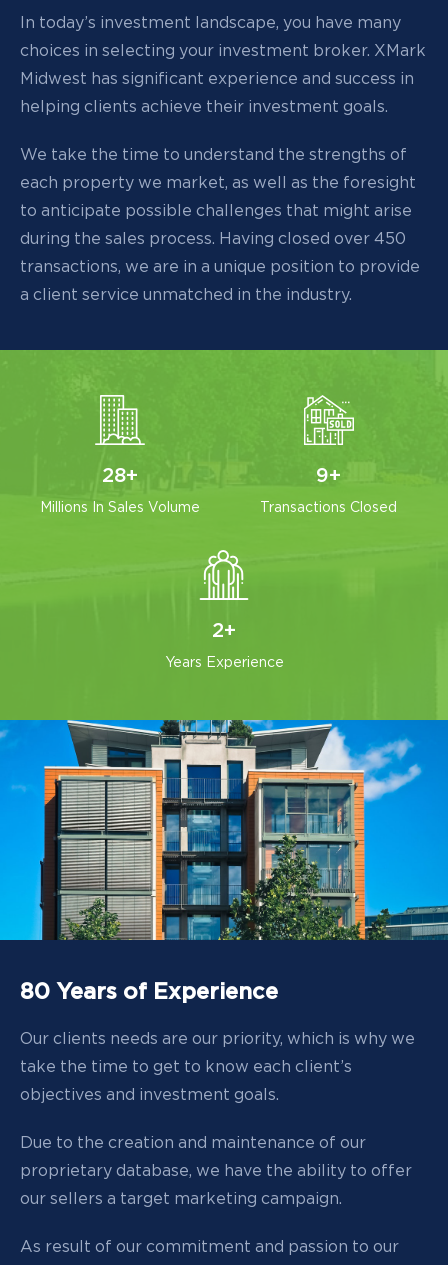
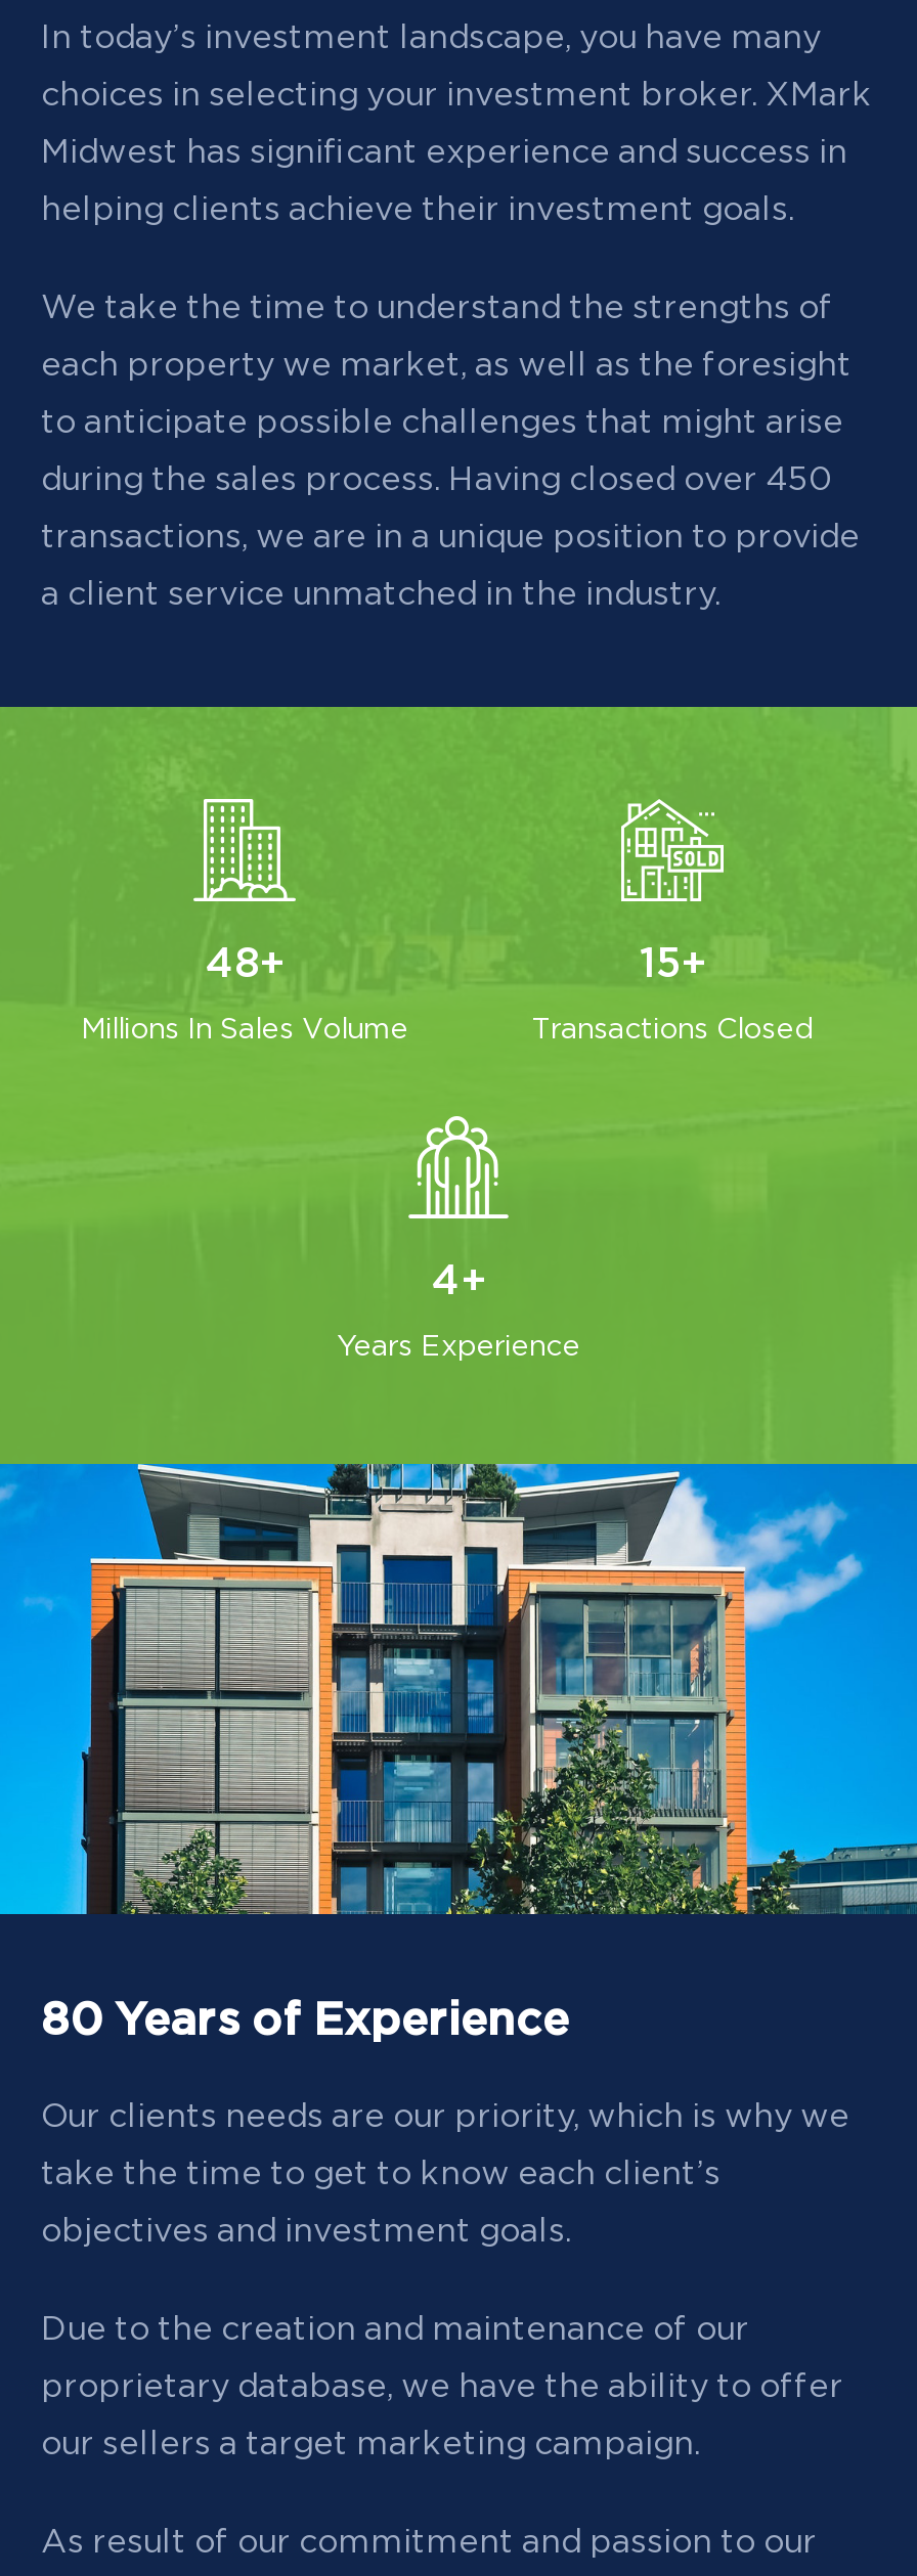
[101,467,137,485] 28+ -> [206,947,283,984] 48+
[316,467,341,485] 9+ -> [640,947,705,984] 15+
[212,622,236,640] 2+ -> [432,1264,485,1301] 4+

